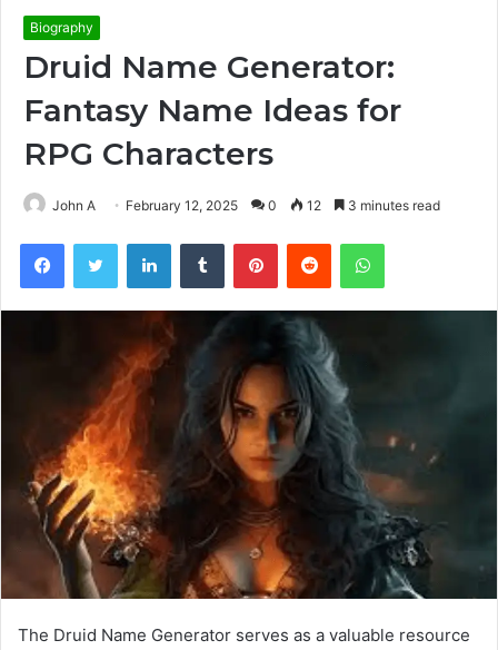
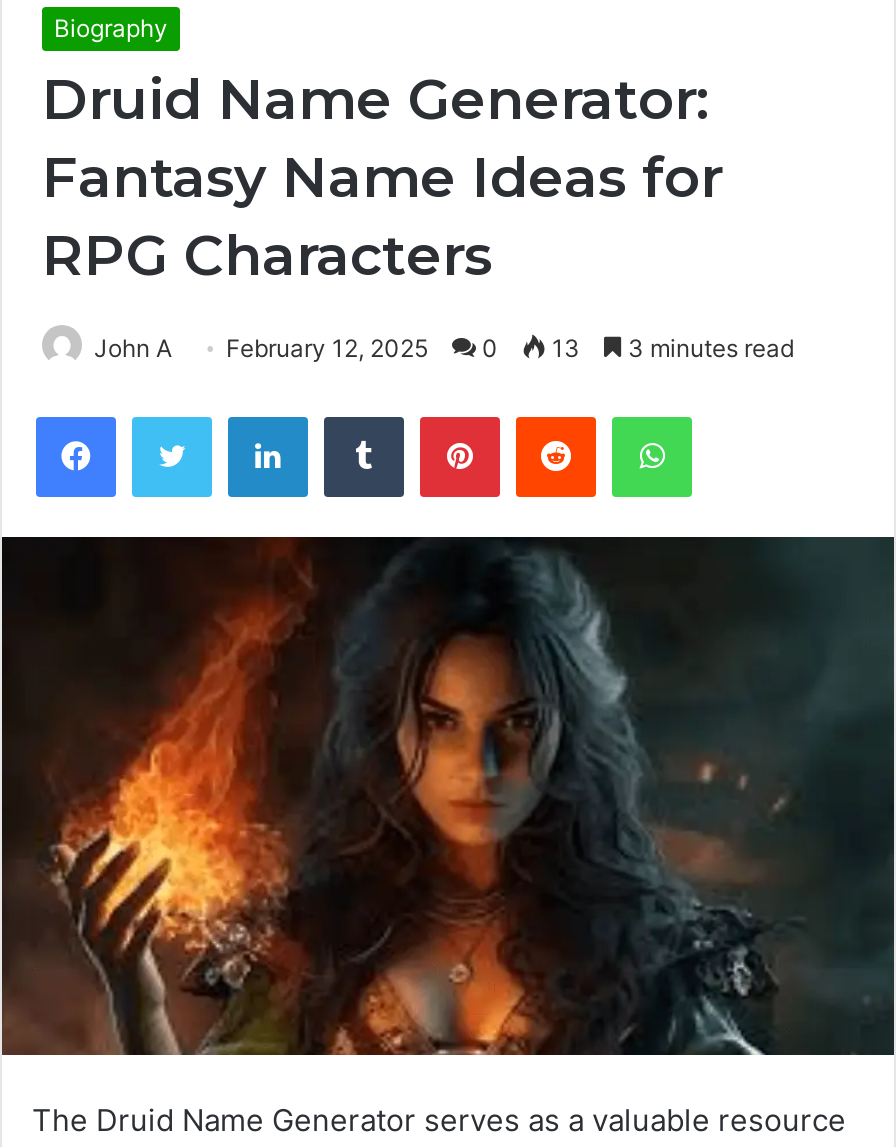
[52,197,440,214] John A February 12, 2025 0 12 3 minutes read -> [94,333,794,363] John A February 12, 2025 0 13 3 minutes read

